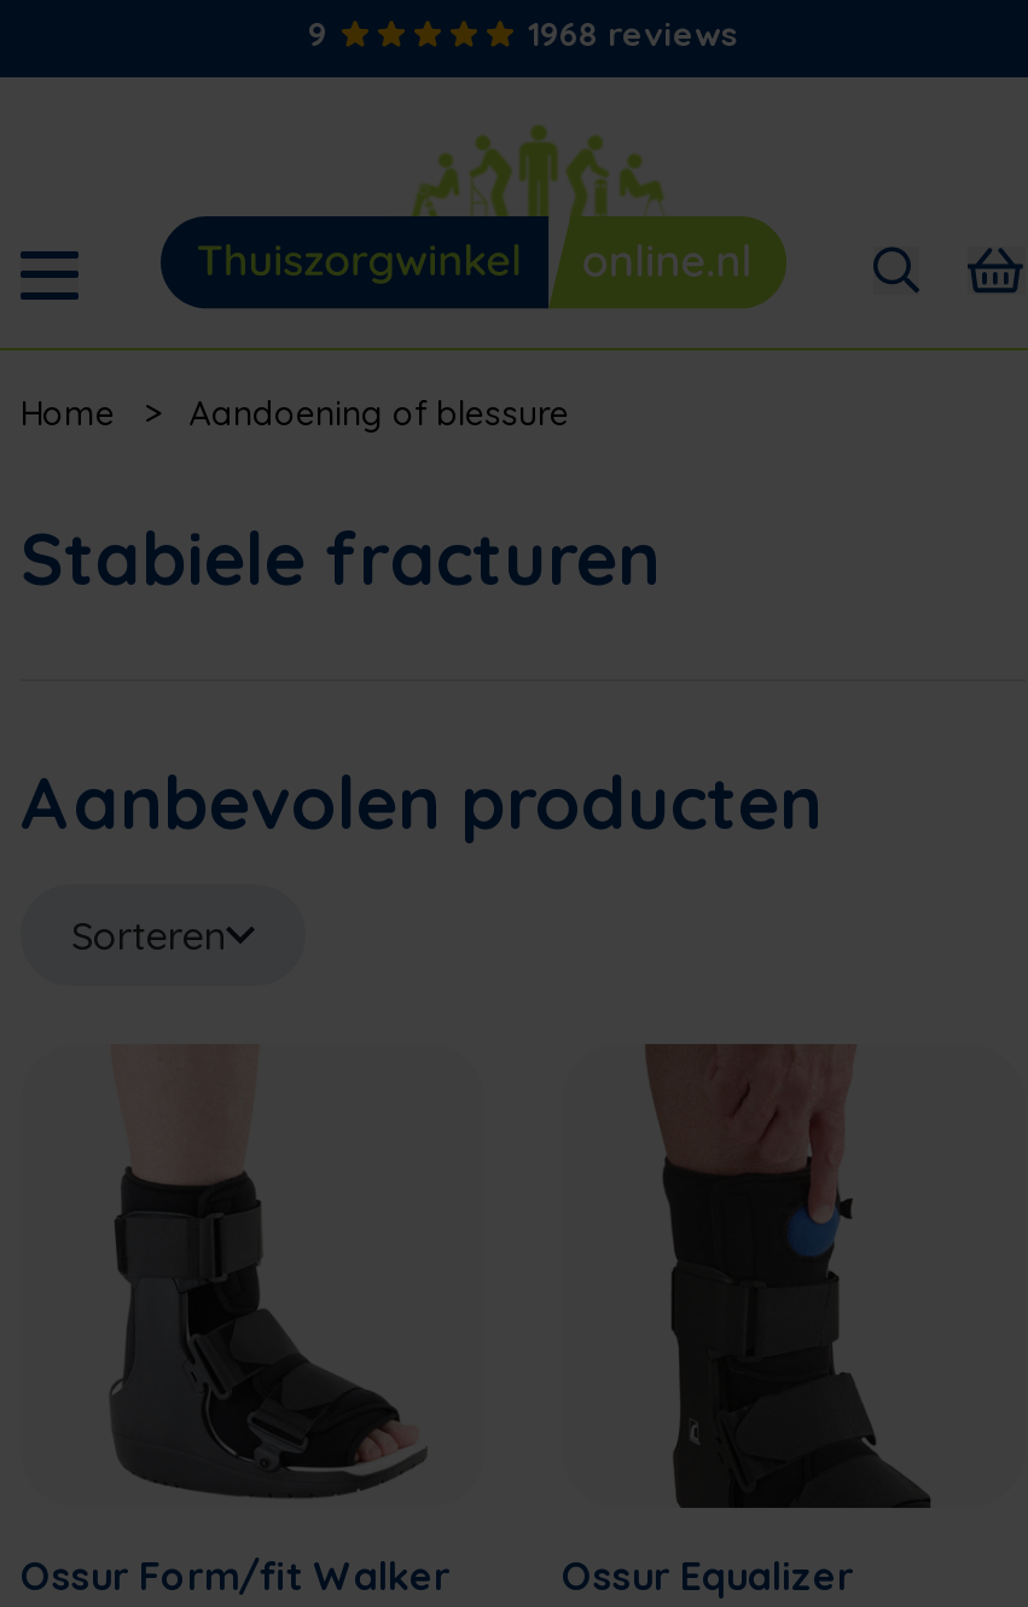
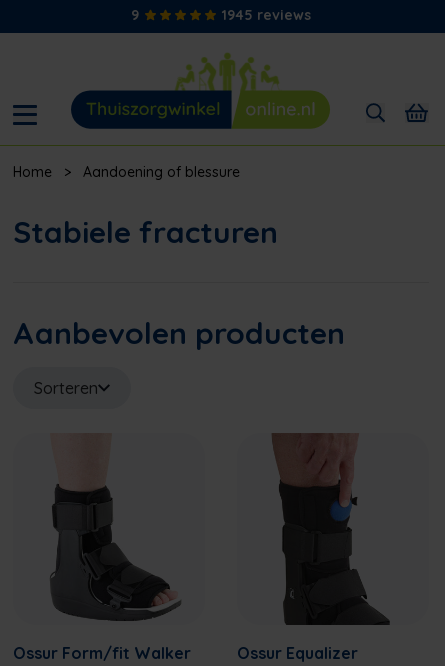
[528,12,738,56] 1968 reviews -> [222,6,311,24] 1945 reviews

